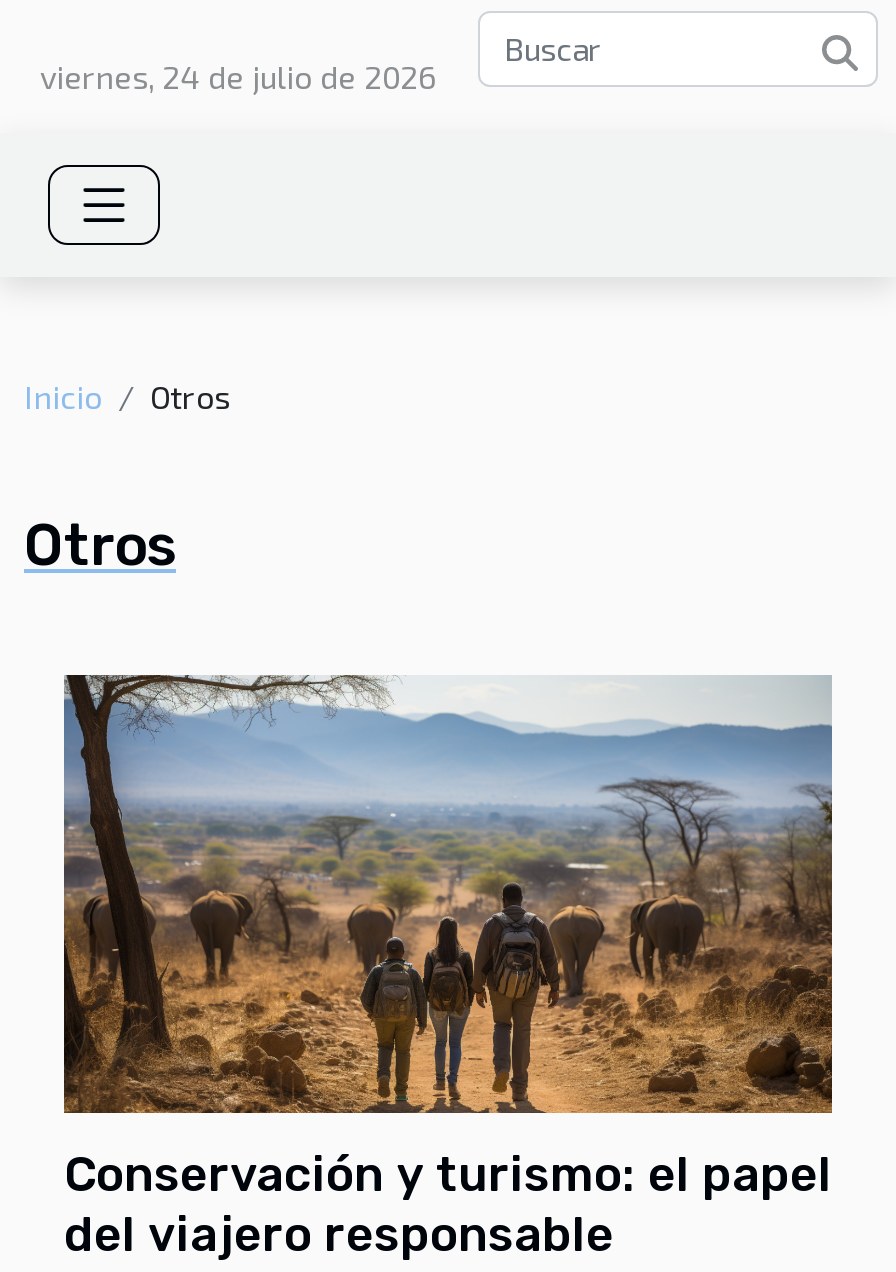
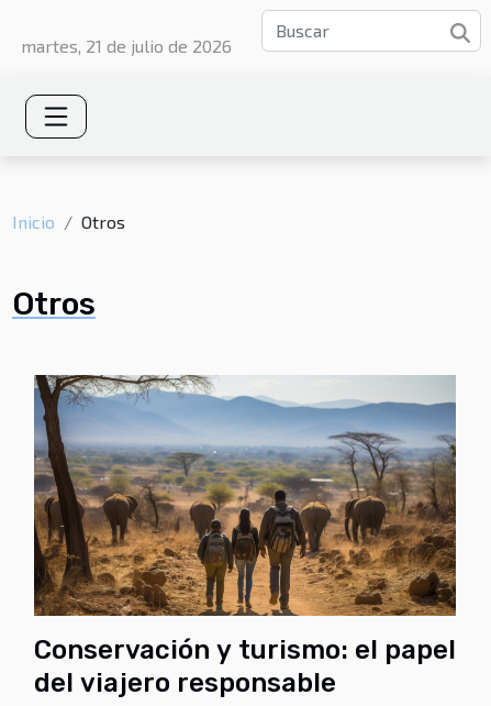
[40,57,436,95] viernes, 24 de julio de 2026 -> [21,35,232,56] martes, 21 de julio de 2026

